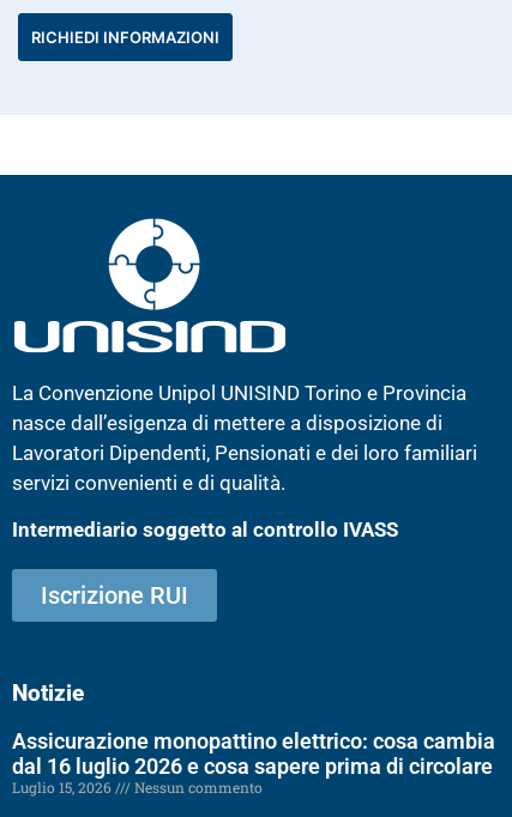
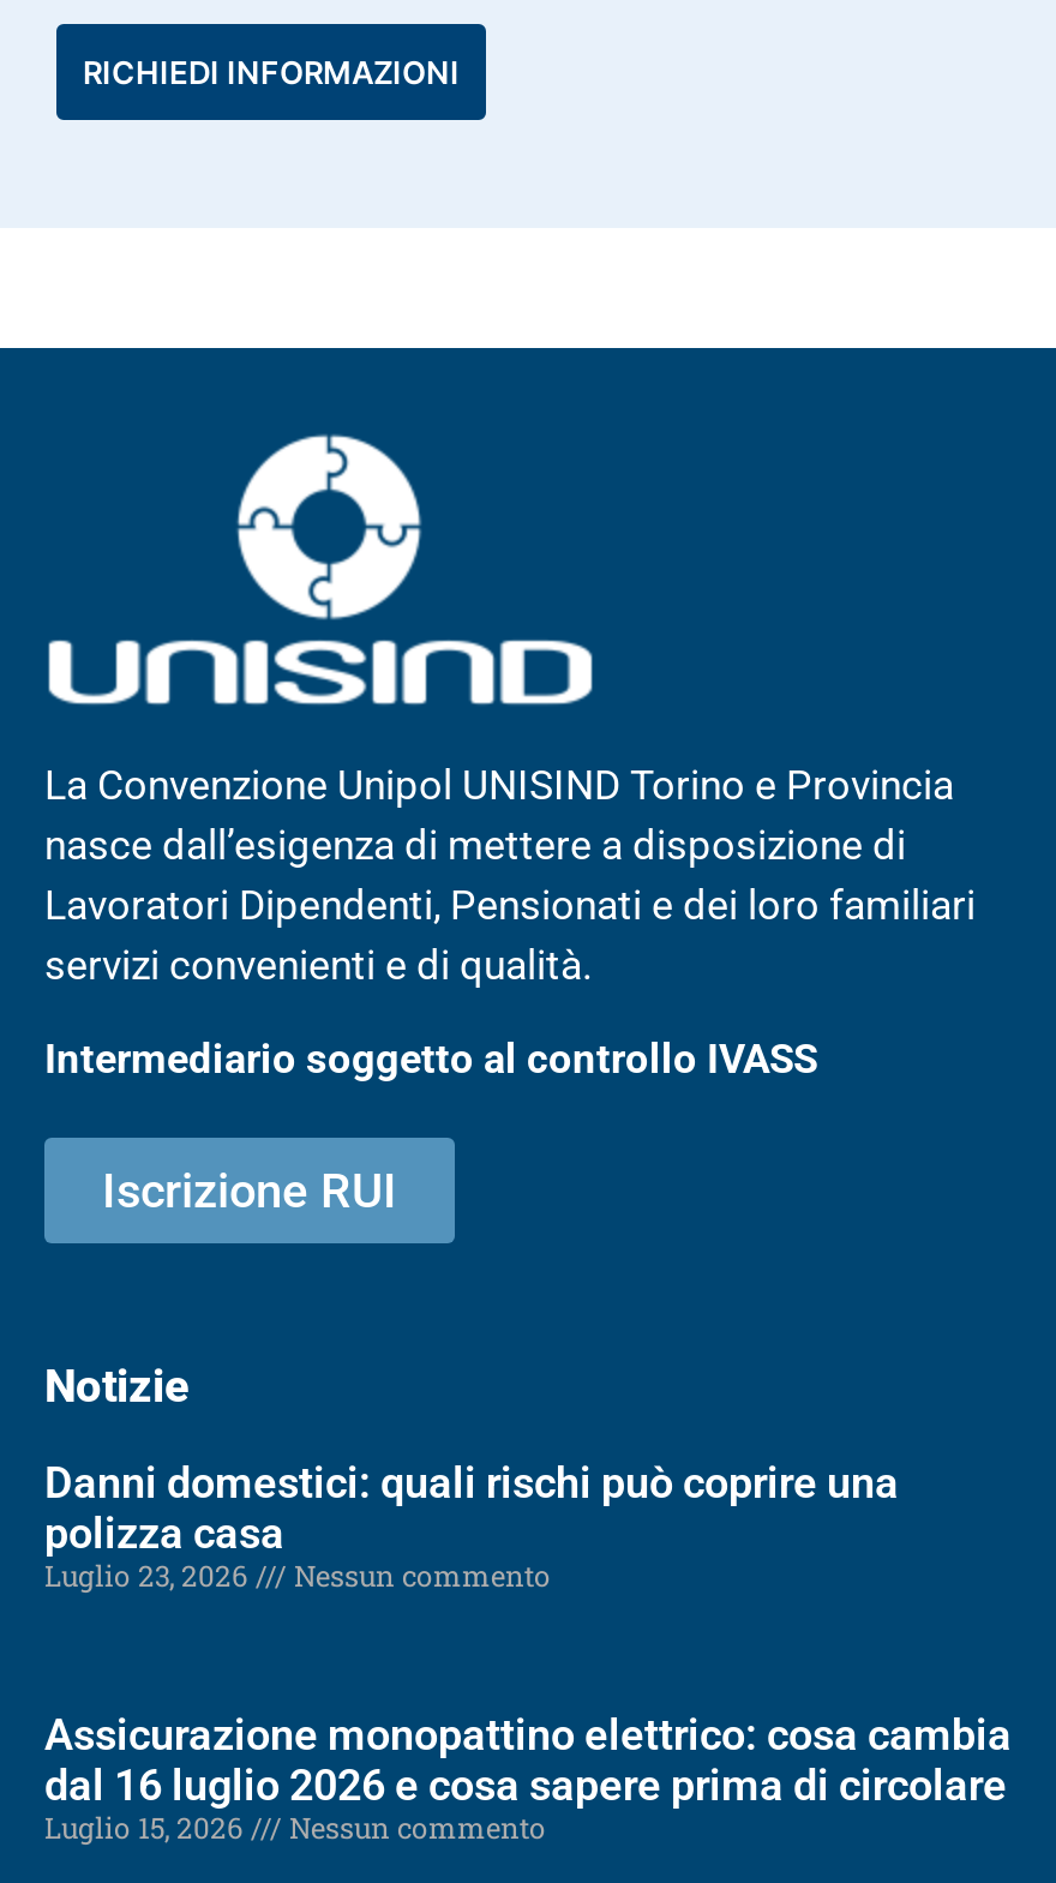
none -> [44,1457,899,1594] Danni domestici: quali rischi può coprire una | polizza casa | Luglio 23, 2026 | Nessun commento

